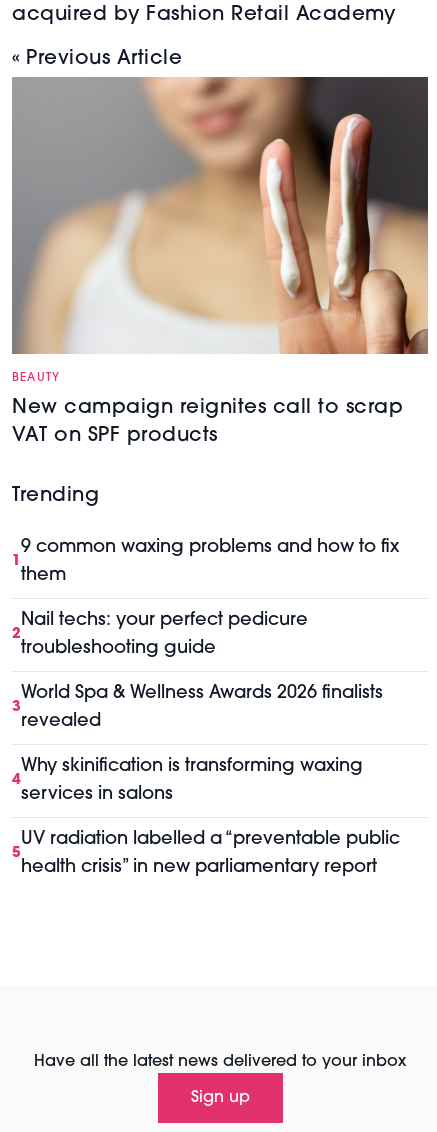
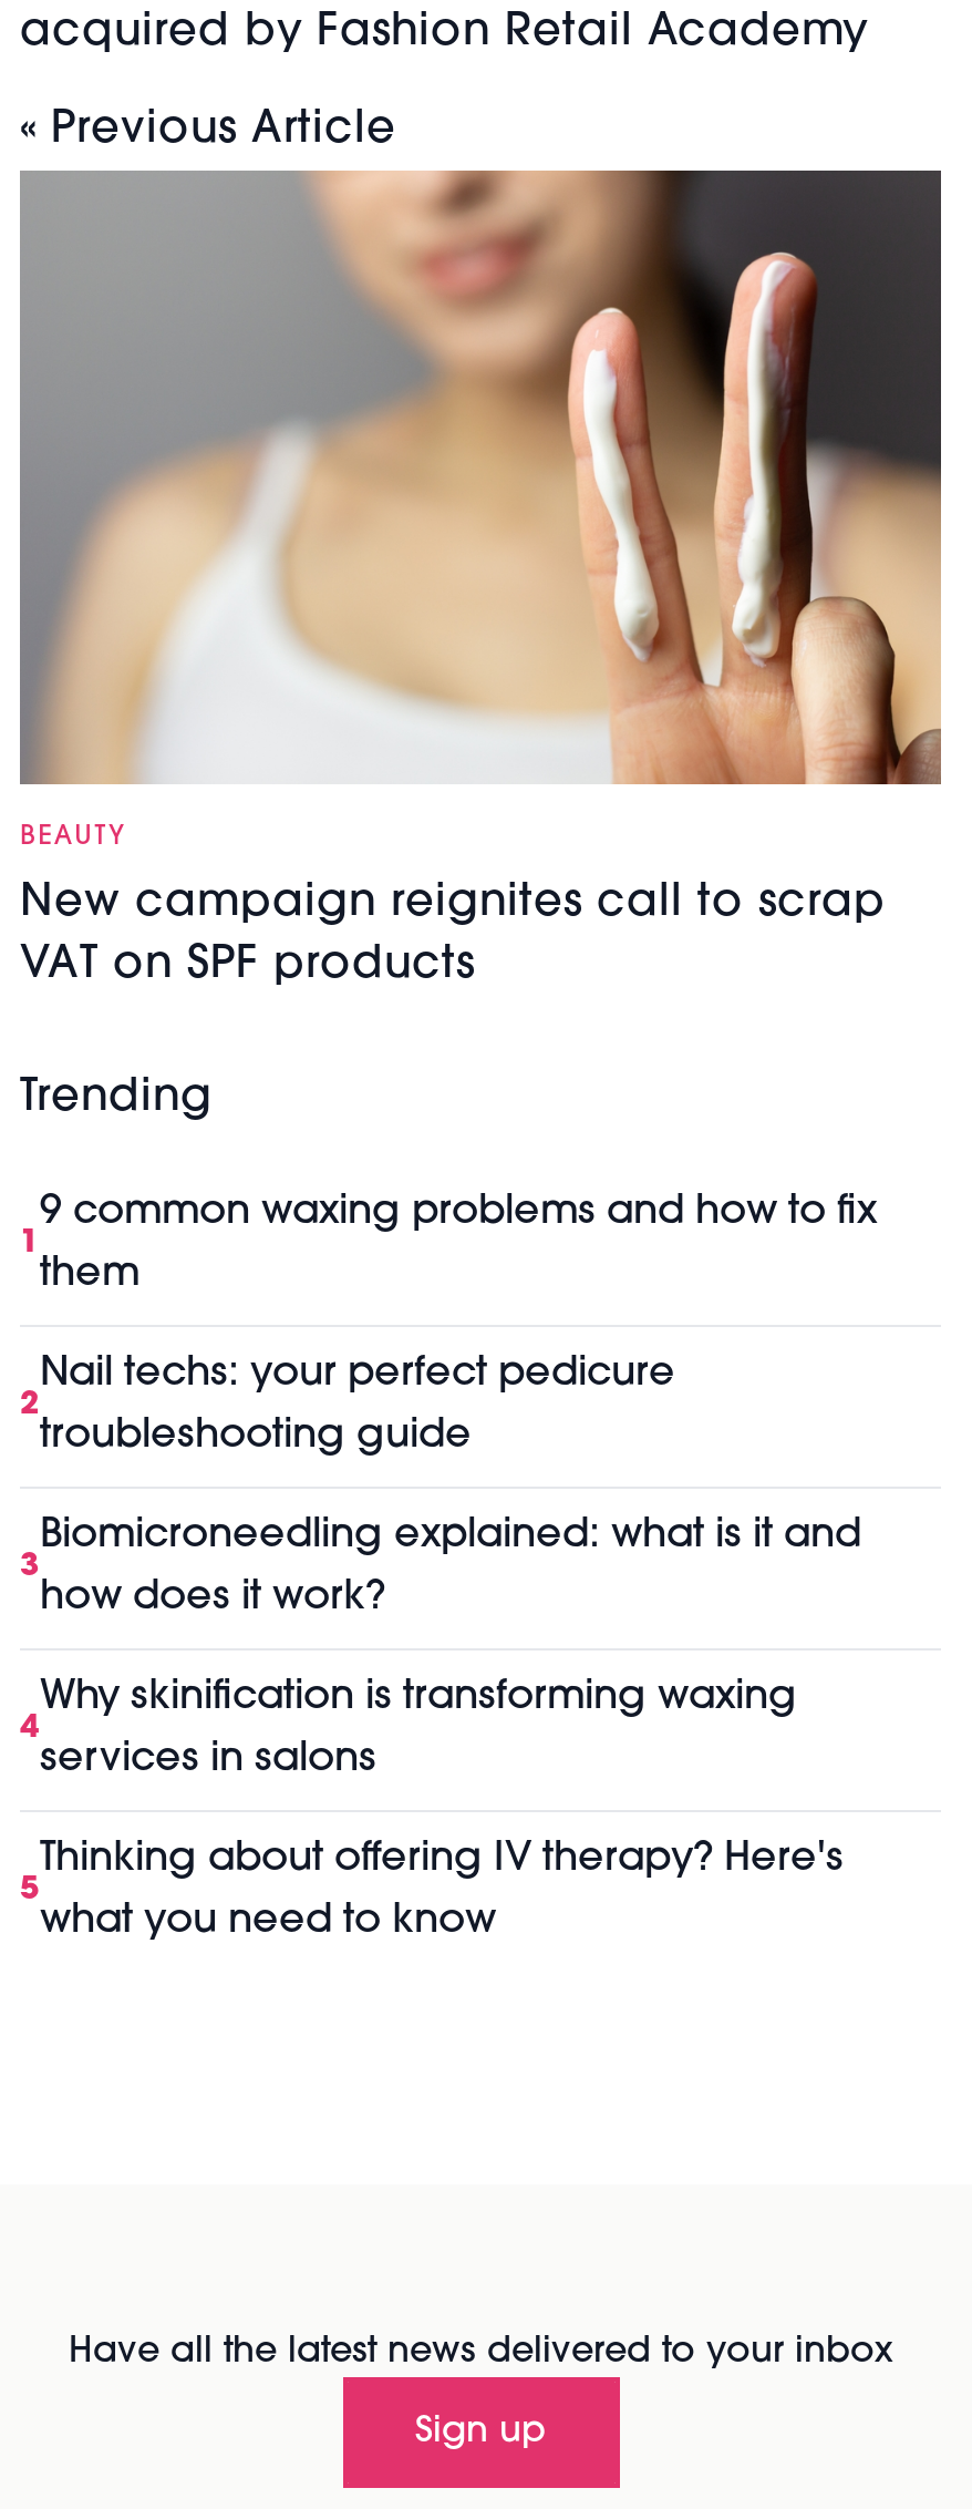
[21,684,383,703] World Spa & Wellness Awards 2026 finalists -> [40,1516,861,1559] Biomicroneedling explained: what is it and
[21,712,101,731] revealed -> [40,1579,385,1621] how does it work?
[21,830,400,849] UV radiation labelled a “preventable public -> [40,1840,844,1882] Thinking about offering IV therapy? Here's
[21,858,377,877] health crisis” in new parliamentary report -> [40,1902,496,1944] what you need to know

